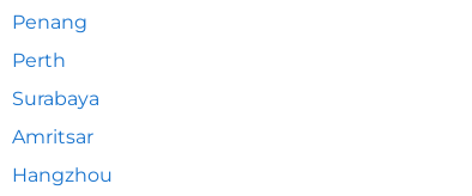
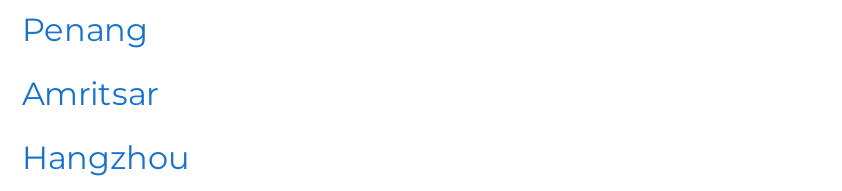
[12,49,99,110] Perth | Surabaya -> none

